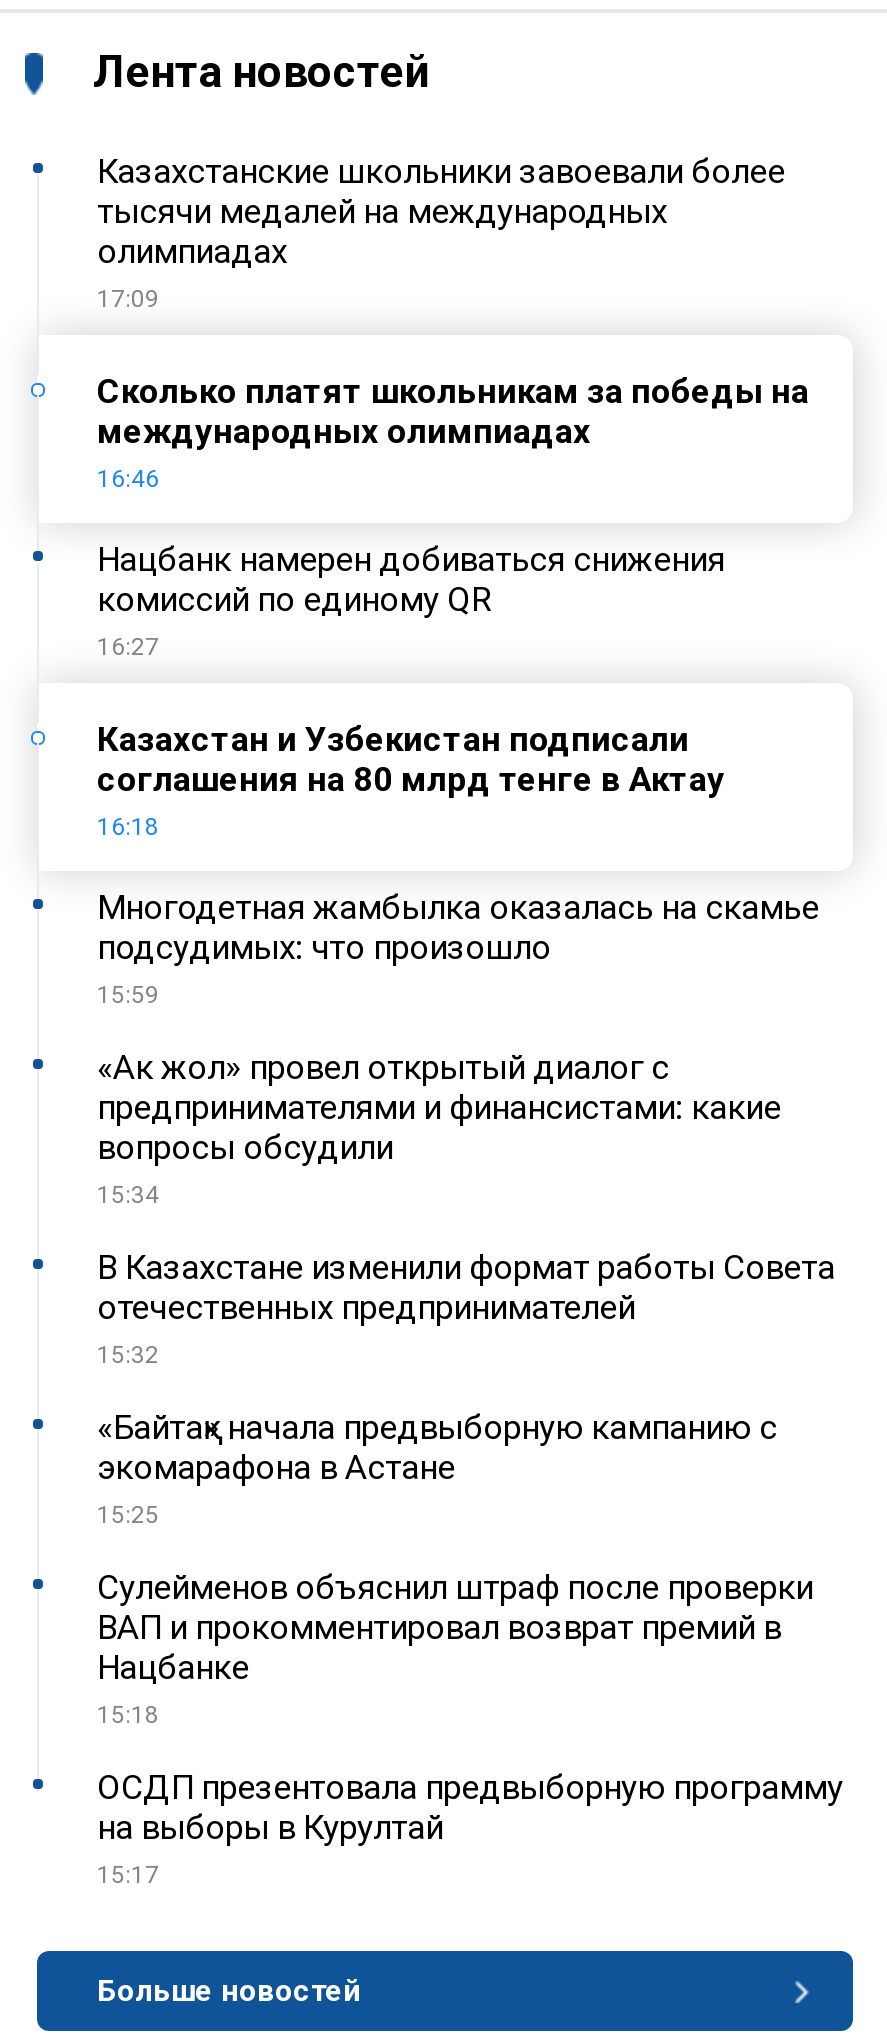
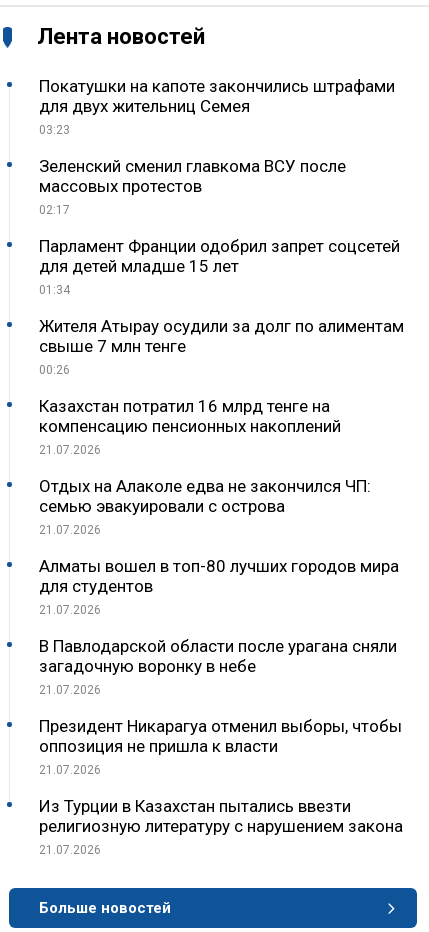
[97,150,785,312] Казахстанские школьники завоевали более | тысячи медалей на международных | олимпиадах | 17:09 -> [39,76,395,137] Покатушки на капоте закончились штрафами | для двух жительниц Семея | 03:23
[97,370,809,492] Сколько платят школьникам за победы на | международных олимпиадах | 16:46 -> [39,156,346,217] Зеленский сменил главкома ВСУ после | массовых протестов | 02:17
[97,538,725,660] Нацбанк намерен добиваться снижения | комиссий по единому QR | 16:27 -> [39,236,400,297] Парламент Франции одобрил запрет соцсетей | для детей младше 15 лет | 01:34
[97,718,725,840] Казахстан и Узбекистан подписали | соглашения на 80 млрд тенге в Актау | 16:18 -> [39,316,404,377] Жителя Атырау осудили за долг по алиментам | свыше 7 млн тенге | 00:26
[97,886,819,1008] Многодетная жамбылка оказалась на скамье | подсудимых: что произошло | 15:59 -> [39,396,341,457] Казахстан потратил 16 млрд тенге на | компенсацию пенсионных накоплений | 21.07.2026
[97,1046,781,1208] «Ак жол» провел открытый диалог с | предпринимателями и финансистами: какие | вопросы обсудили | 15:34 -> [39,476,371,537] Отдых на Алаколе едва не закончился ЧП: | семью эвакуировали с острова | 21.07.2026
[97,1246,835,1368] В Казахстане изменили формат работы Совета | отечественных предпринимателей | 15:32 -> [39,556,399,617] Алматы вошел в топ-80 лучших городов мира | для студентов | 21.07.2026
[97,1406,777,1528] «Байтақ» начала предвыборную кампанию с | экомарафона в Астане | 15:25 -> [39,636,397,697] В Павлодарской области после урагана сняли | загадочную воронку в небе | 21.07.2026
[97,1566,813,1728] Сулейменов объяснил штраф после проверки | ВАП и прокомментировал возврат премий в | Нацбанке | 15:18 -> [39,716,402,777] Президент Никарагуа отменил выборы, чтобы | оппозиция не пришла к власти | 21.07.2026
[97,1766,843,1888] ОСДП презентовала предвыборную программу | на выборы в Курултай | 15:17 -> [39,796,403,857] Из Турции в Казахстан пытались ввезти | религиозную литературу с нарушением закона | 21.07.2026

